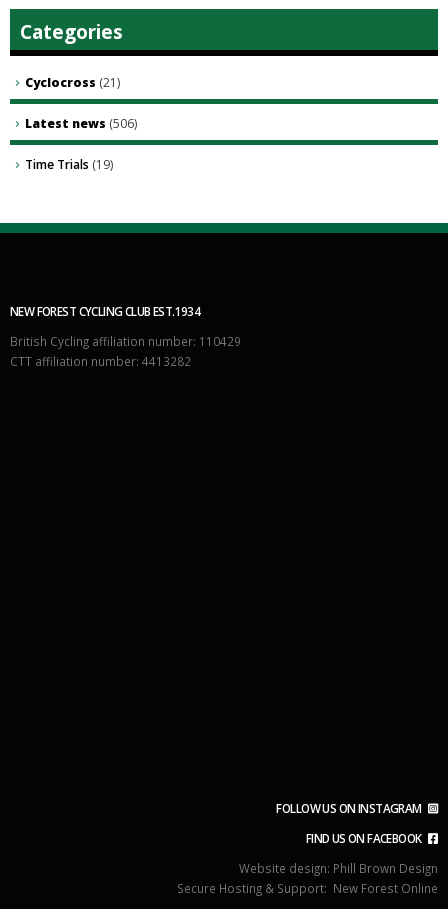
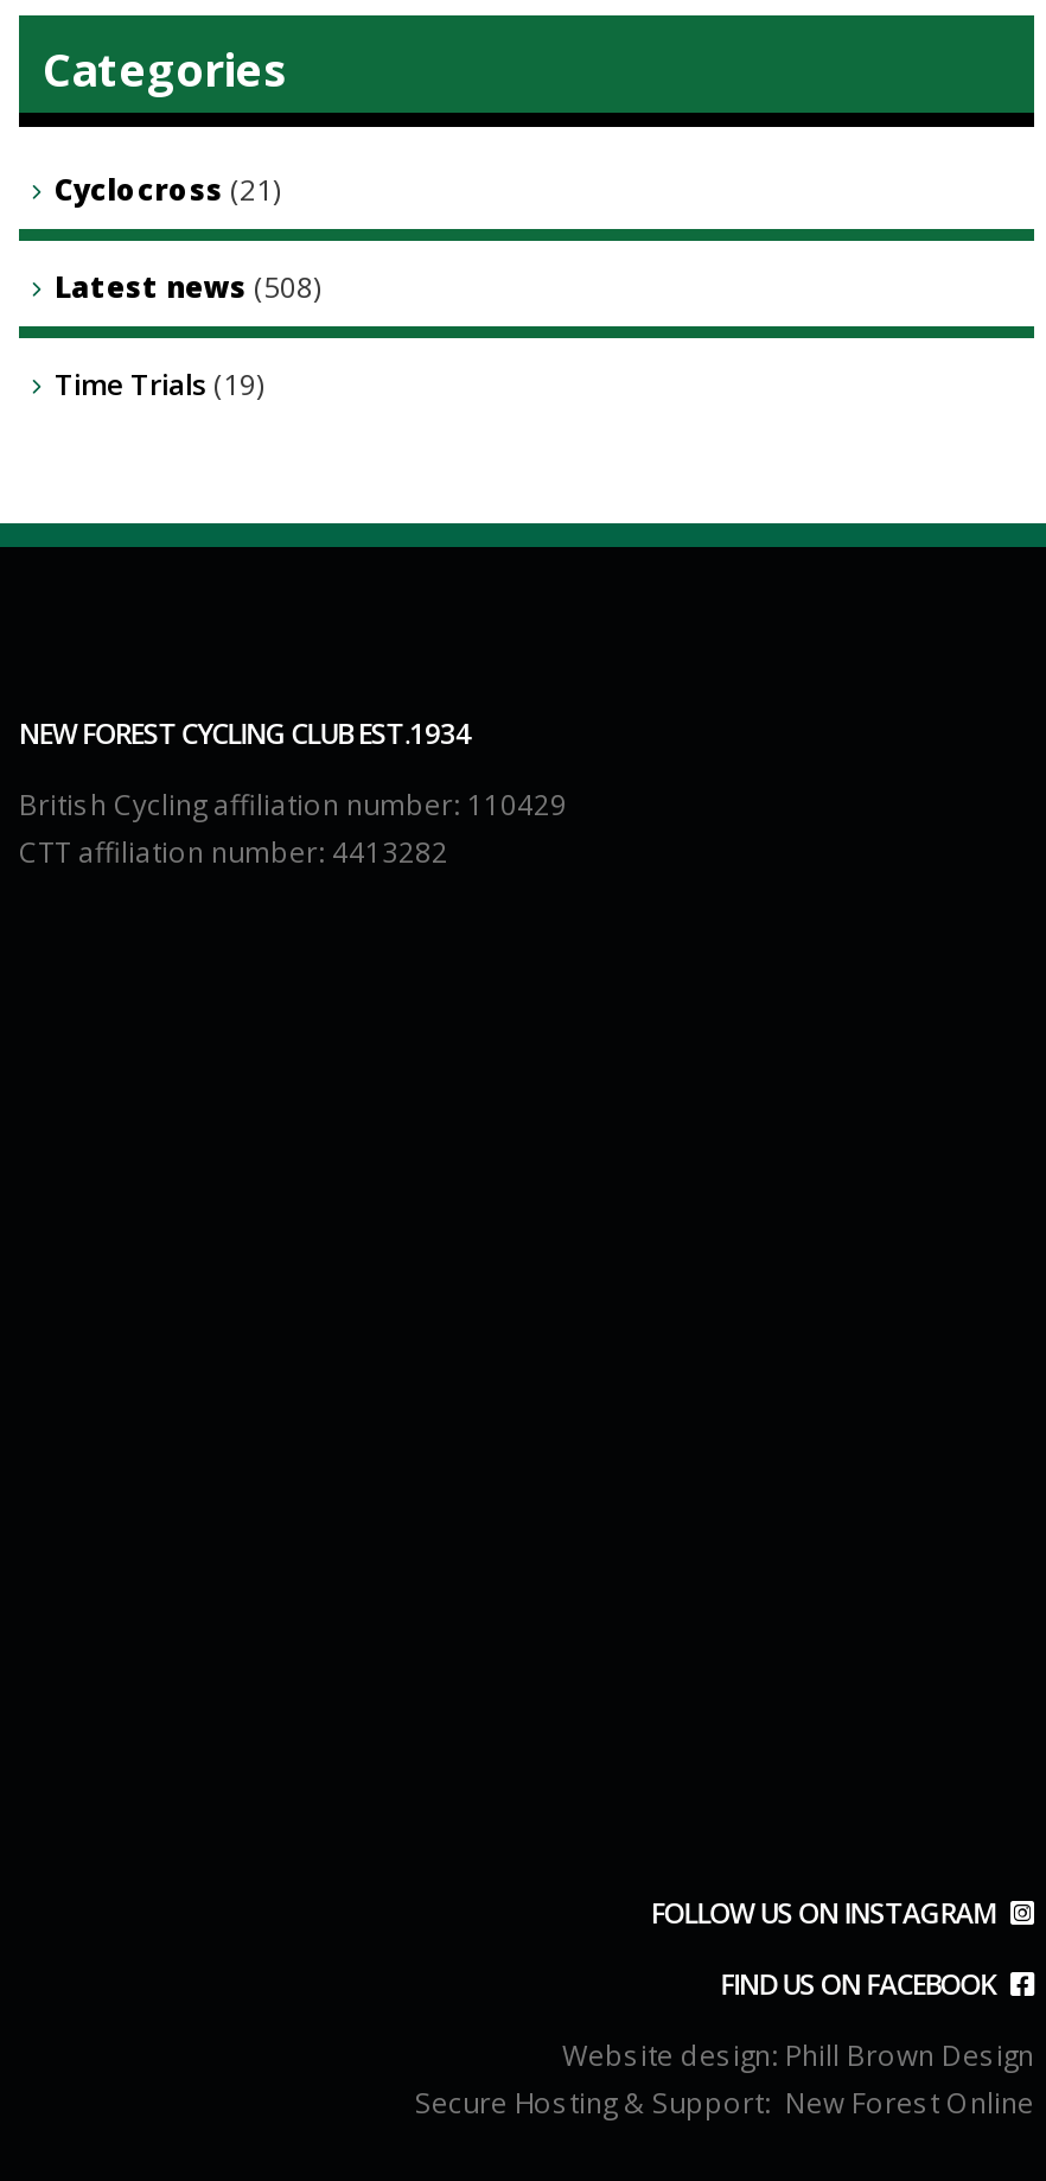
[25,115,137,132] Latest news (506) -> [55,267,320,308] Latest news (508)

